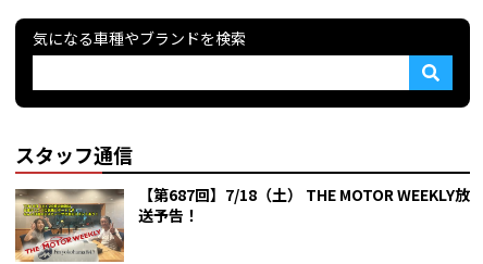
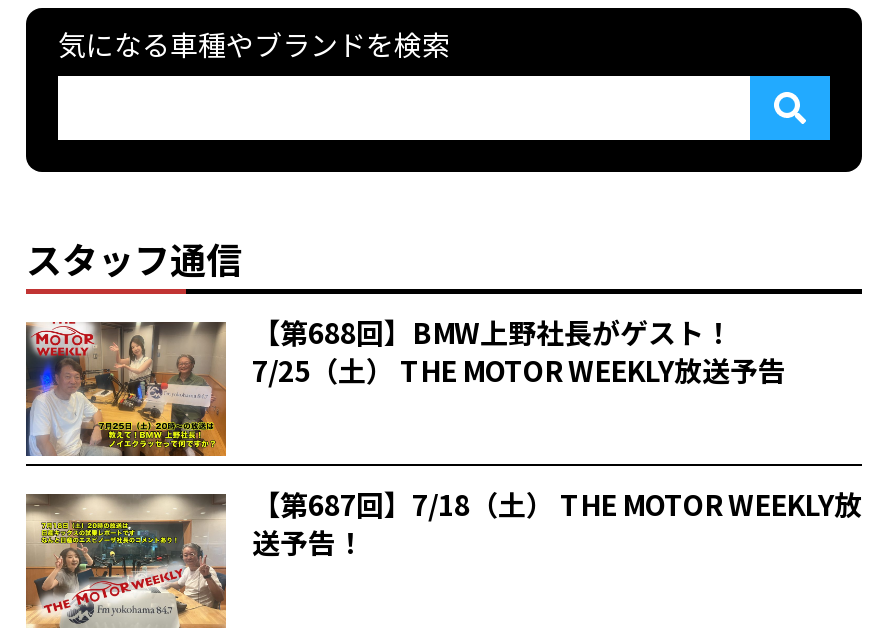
none -> [24,313,786,468] [image] | 【第688回】BMW上野社長がゲスト！ | 7/25（土） THE MOTOR WEEKLY放送予告

